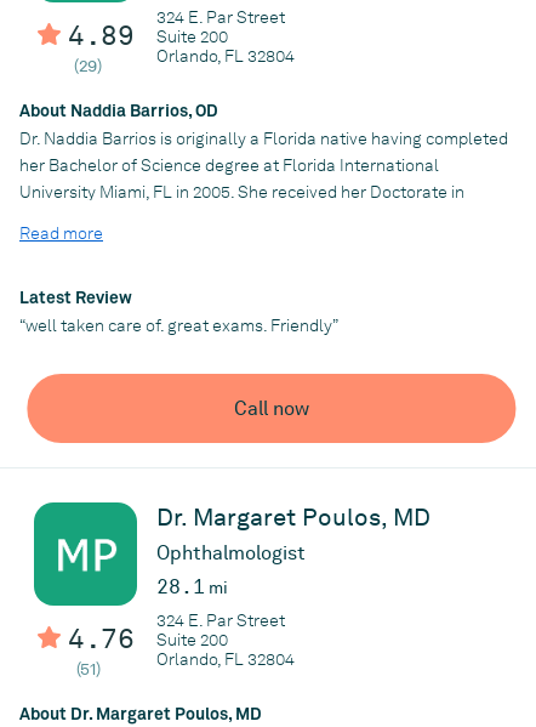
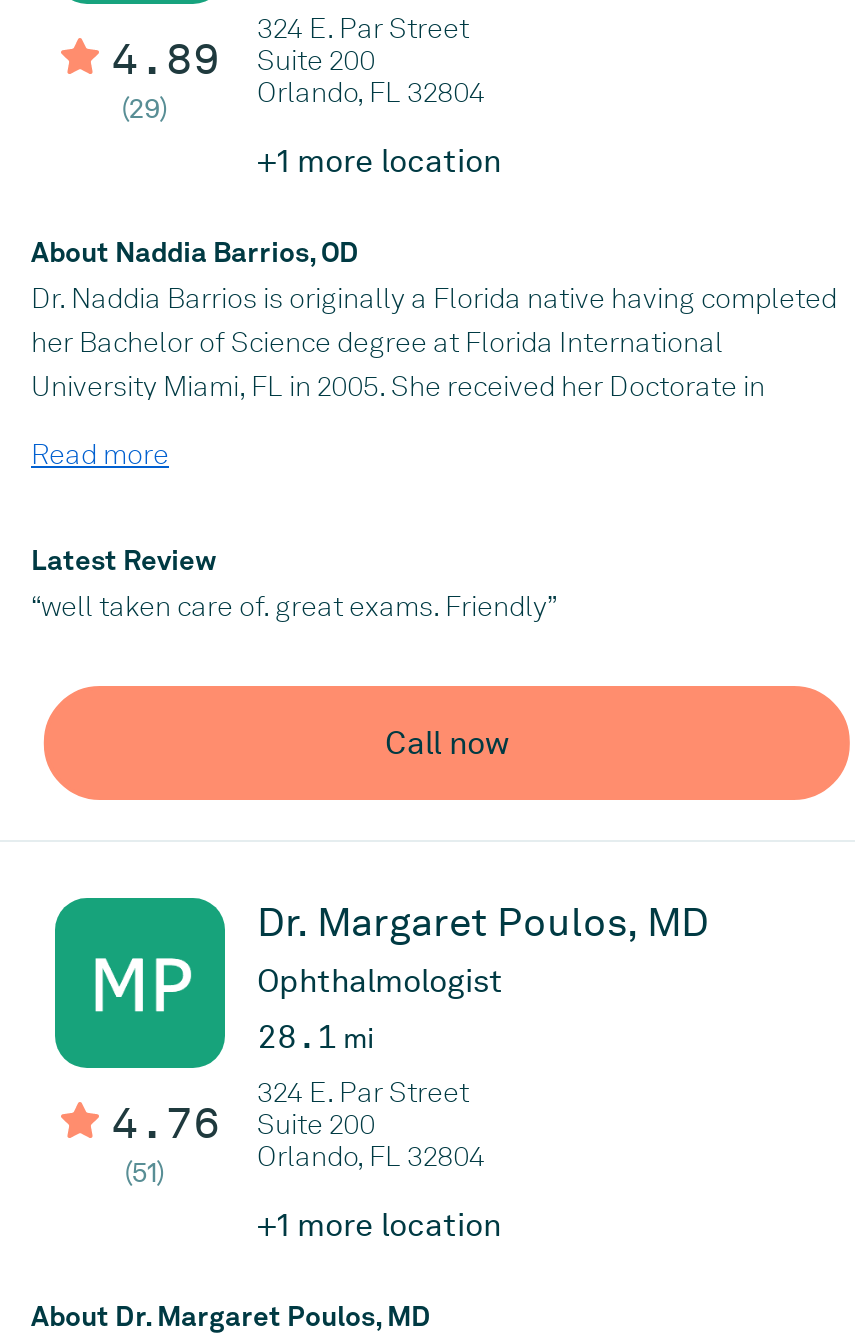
none -> [257,142,501,180] +1 more location
none -> [257,1206,501,1244] +1 more location

